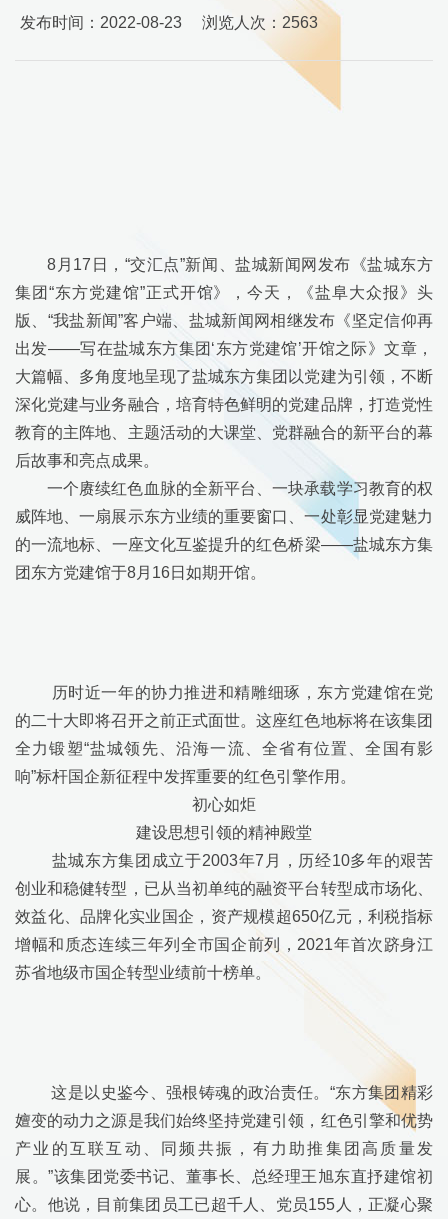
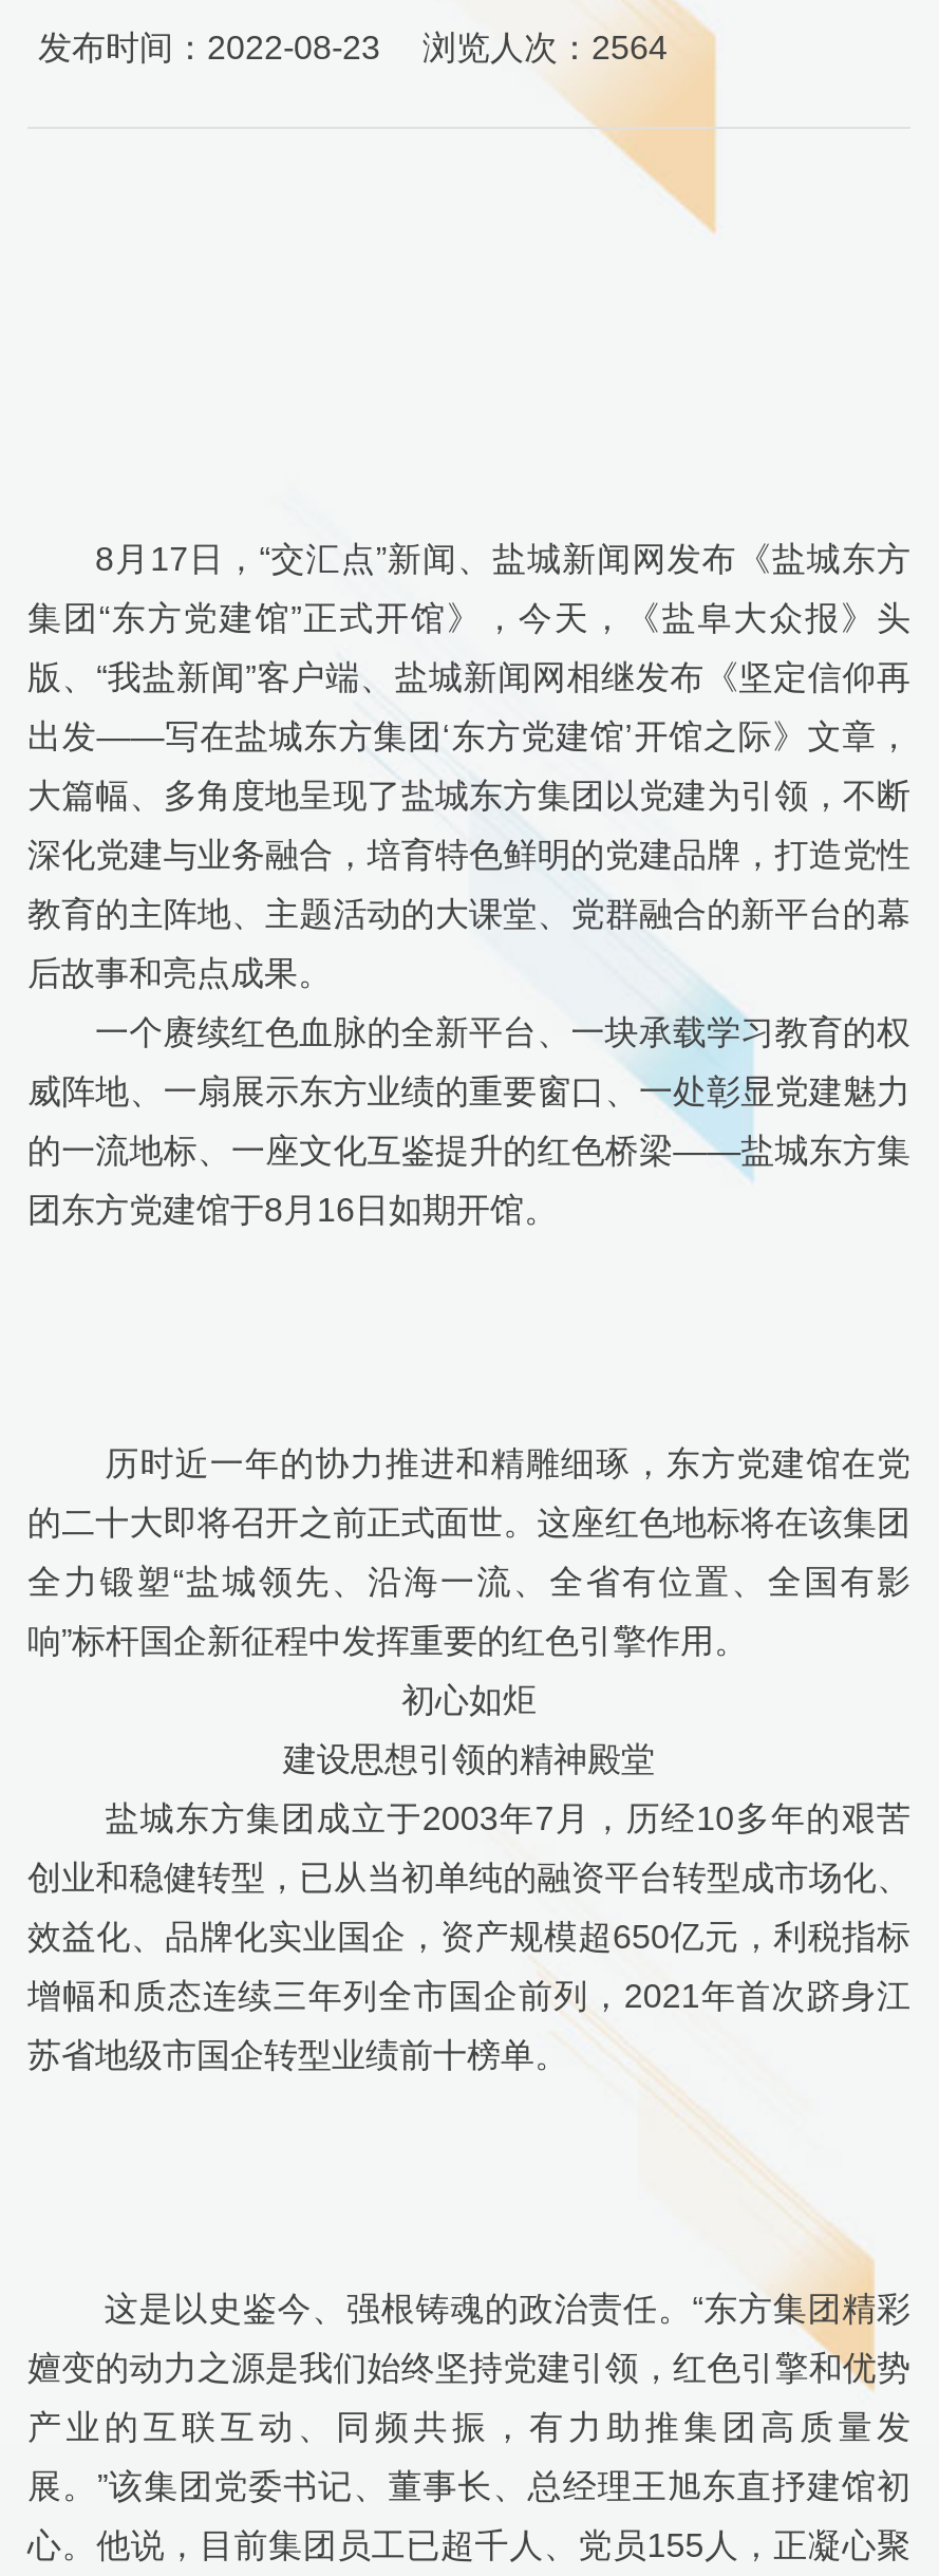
[20,14,318,31] 发布时间：2022-08-23 浏览人次：2563 -> [38,29,668,65] 发布时间：2022-08-23 浏览人次：2564

